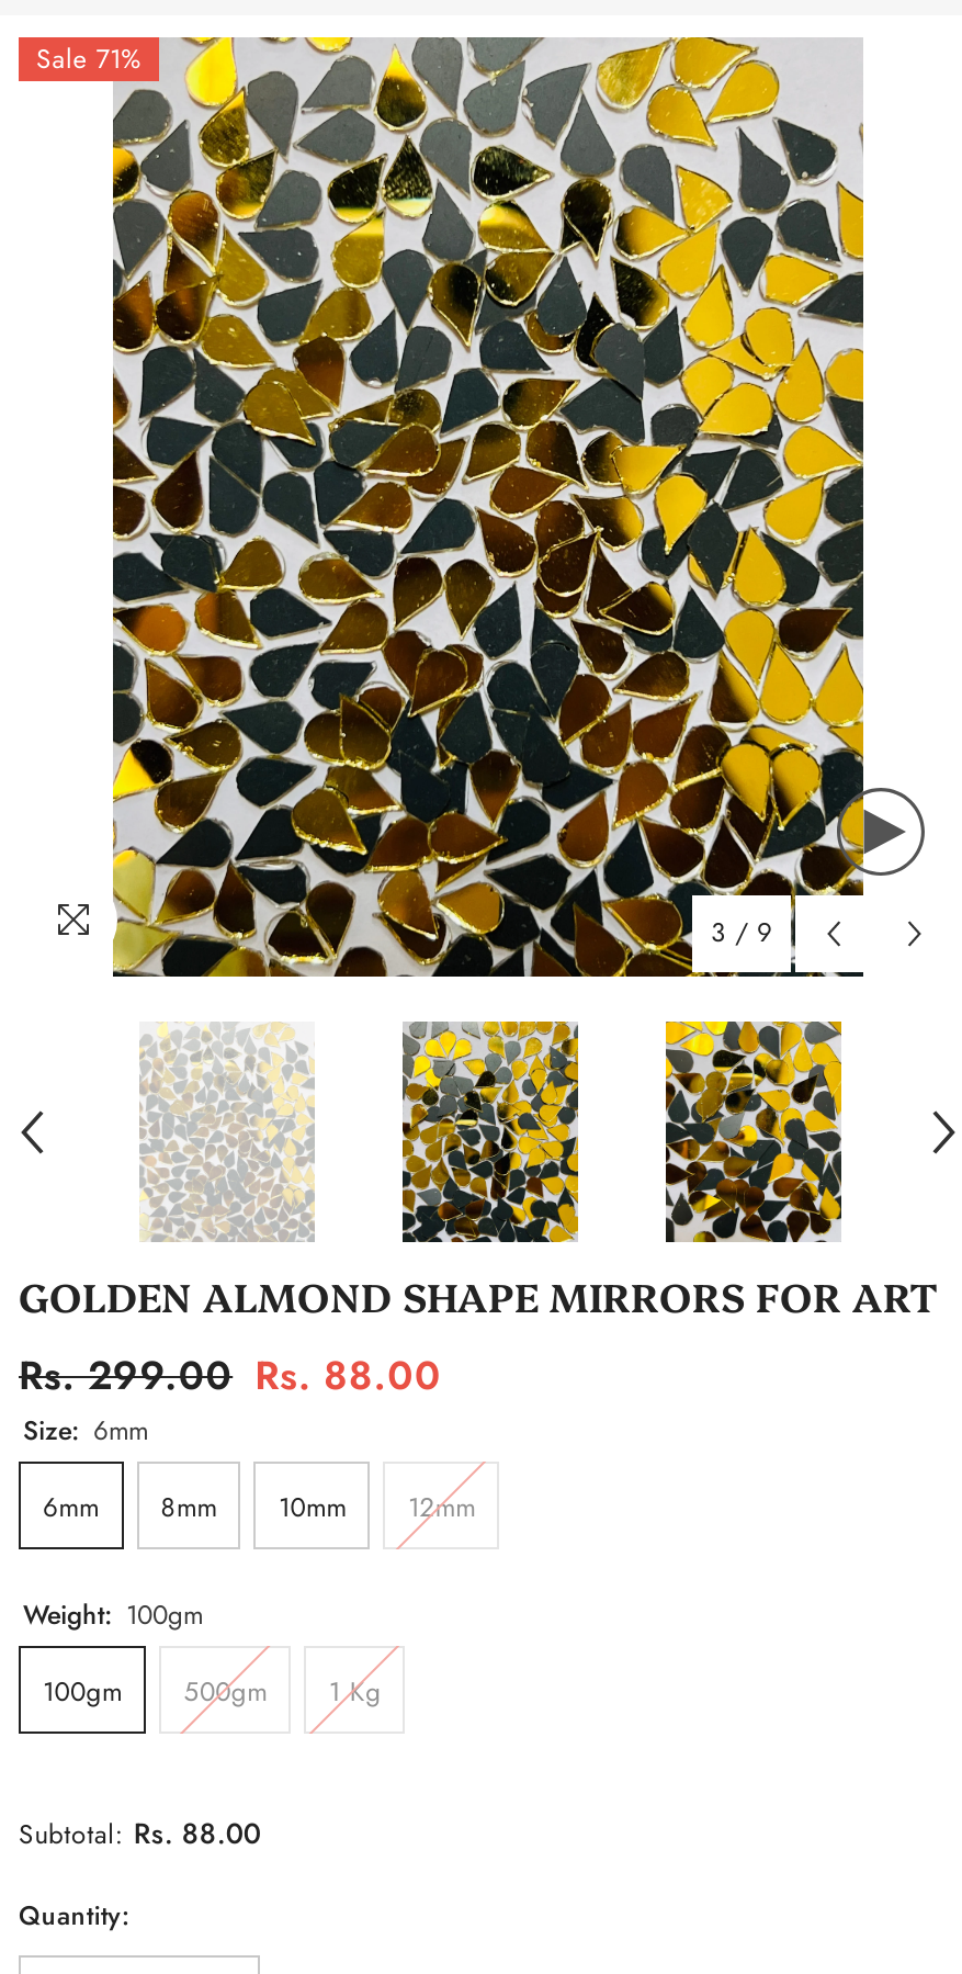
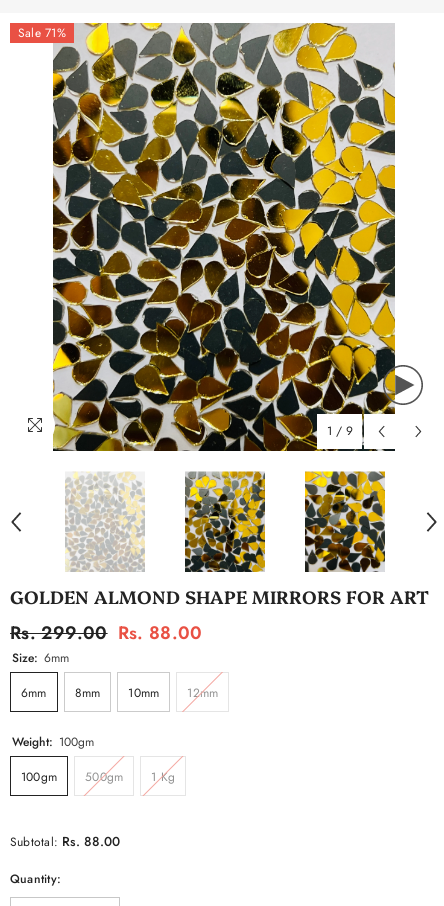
[711,913,772,952] 3 / 9 -> [326,422,352,440] 1 / 9

